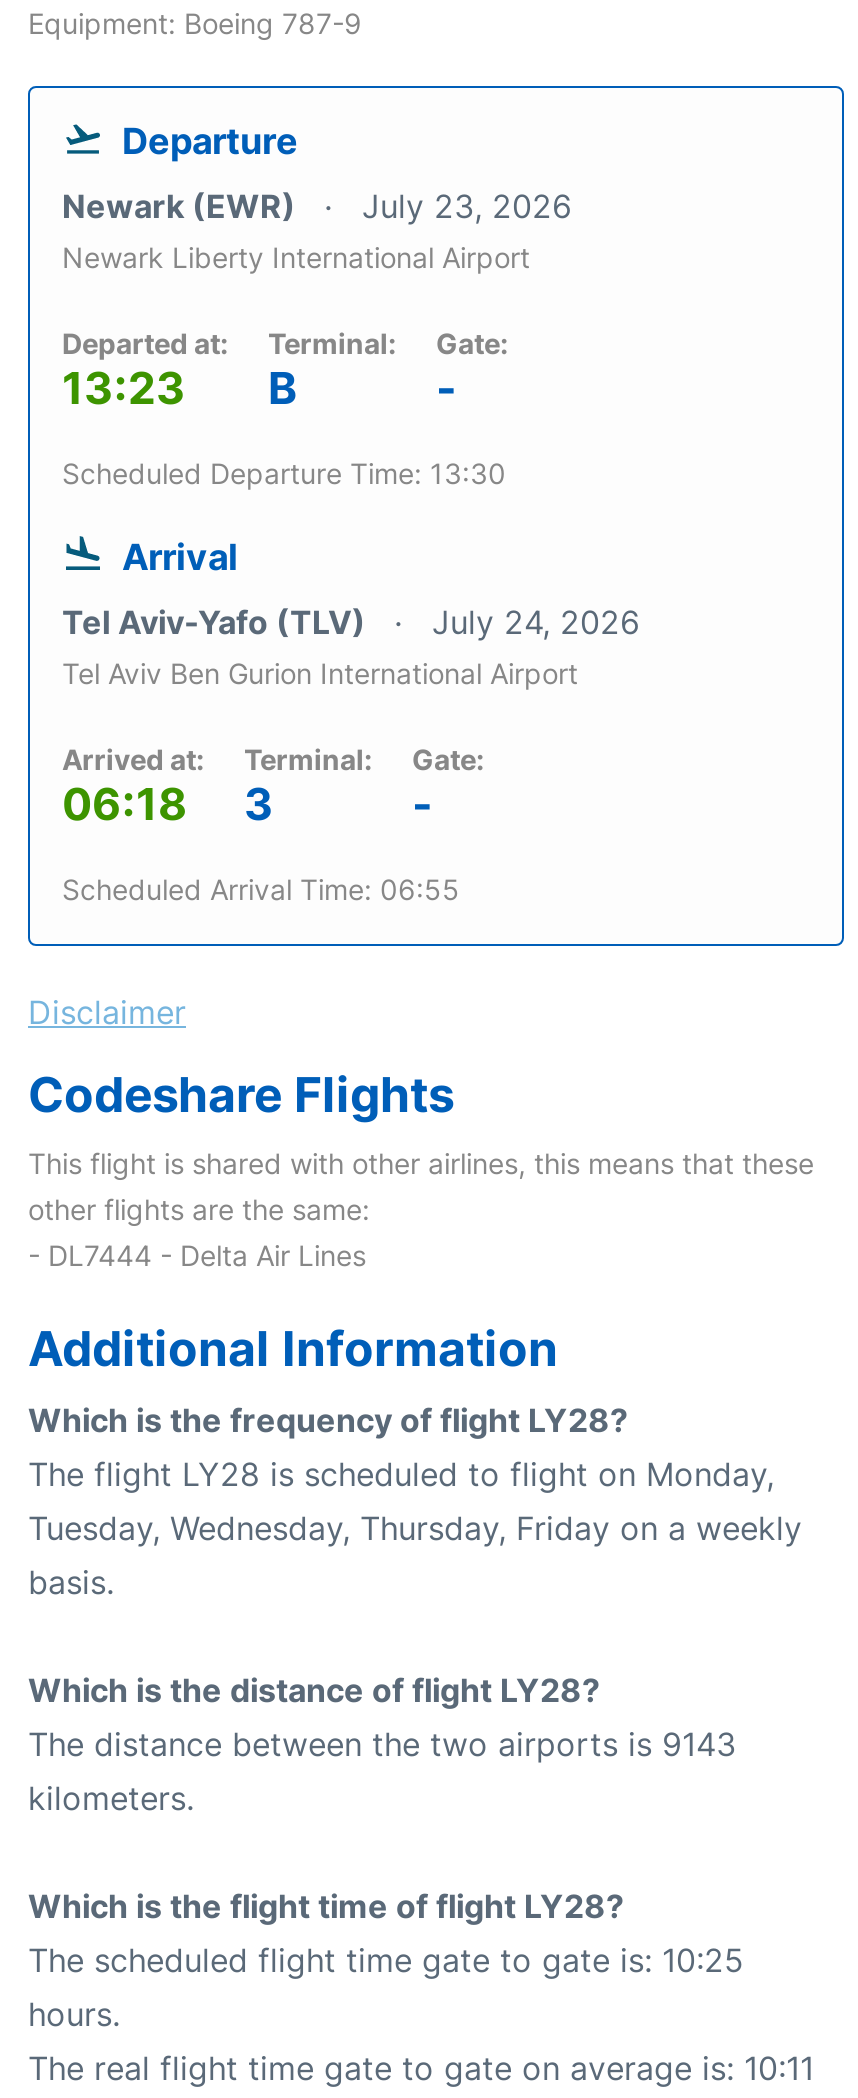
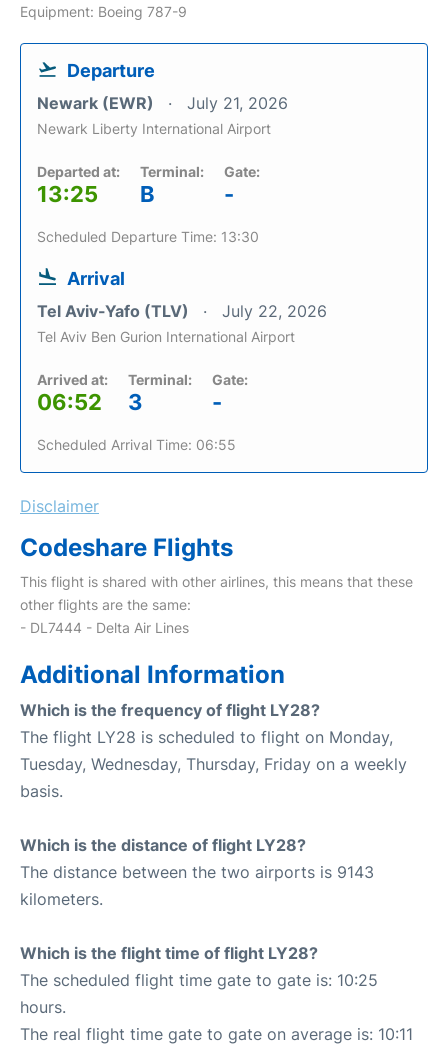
[62,186,572,226] Newark (EWR) July 23, 2026 -> [37,93,288,113] Newark (EWR) July 21, 2026
[62,362,298,414] 13:23 B -> [37,181,155,207] 13:25 B
[62,602,640,642] Tel Aviv-Yafo (TLV) July 24, 2026 -> [37,301,327,321] Tel Aviv-Yafo (TLV) July 22, 2026
[62,778,274,830] 06:18 3 -> [37,389,143,415] 06:52 3

